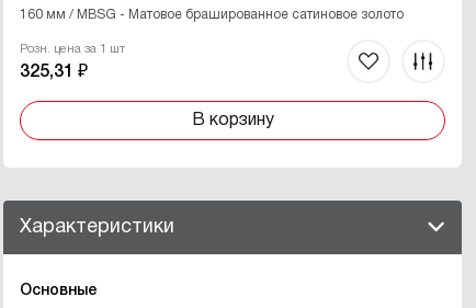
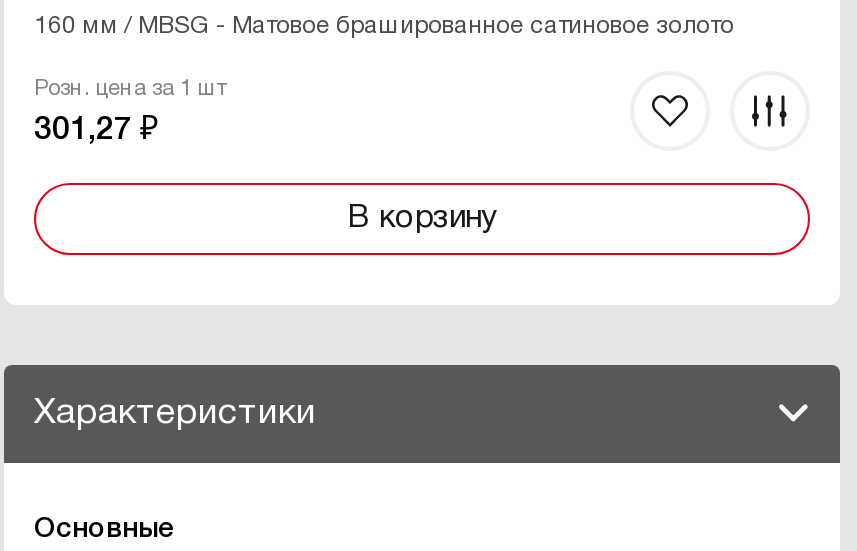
[20,64,88,80] 325,31 ₽ -> [34,116,158,144] 301,27 ₽

